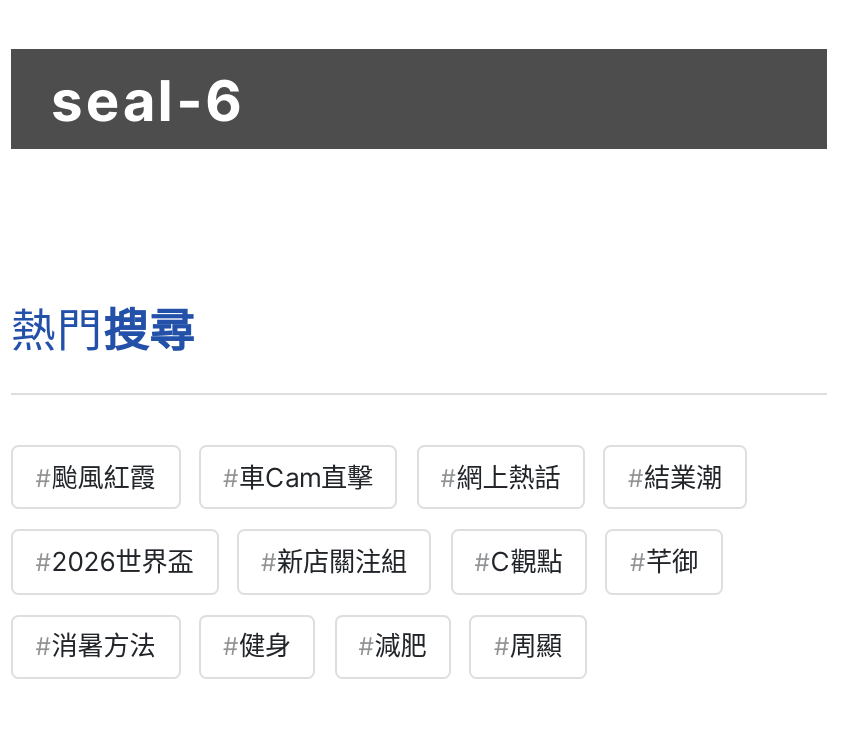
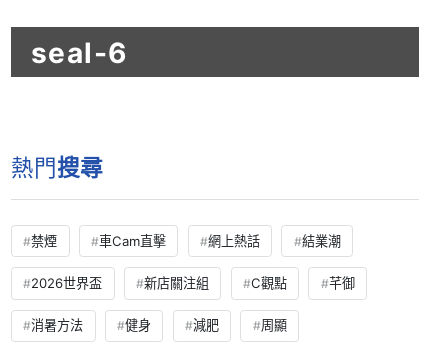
[51,460,155,492] 颱風紅霞 -> [31,233,57,249] 禁煙

